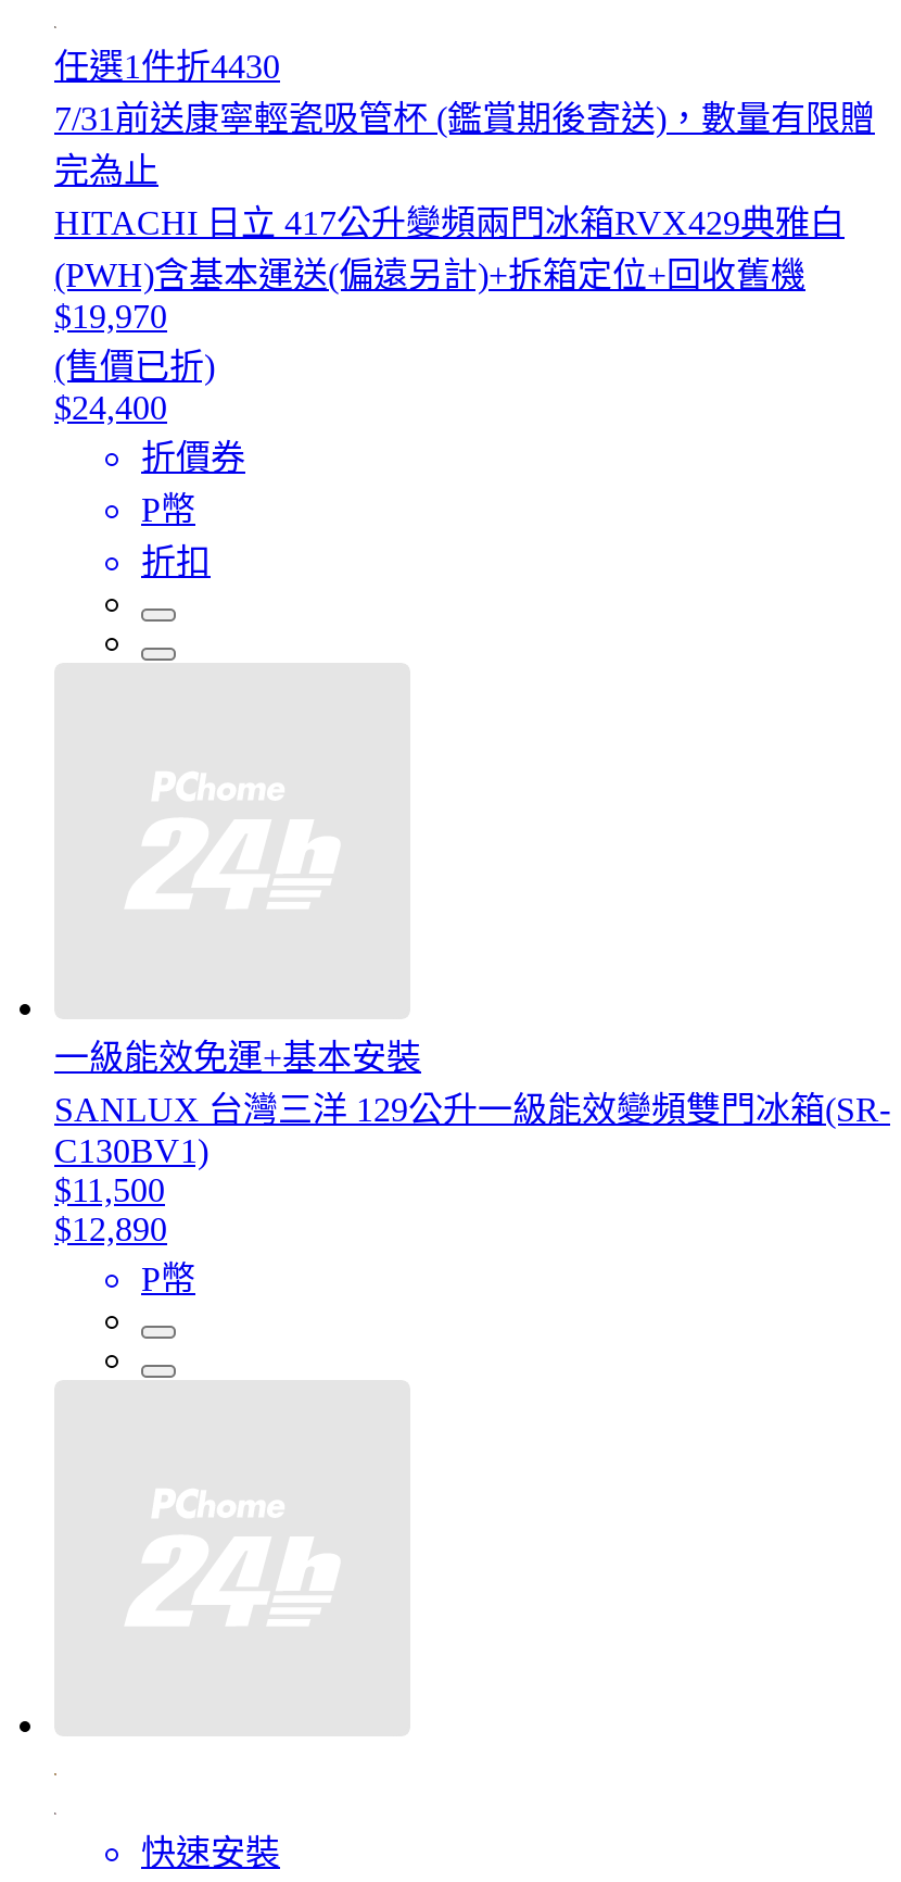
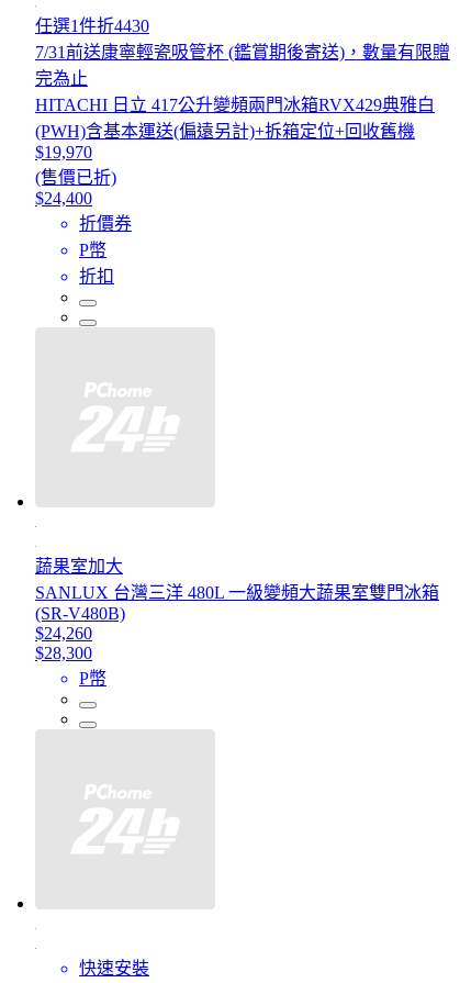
[54,1039,890,1247] 一級能效免運+基本安裝 | SANLUX 台灣三洋 129公升一級能效變頻雙門冰箱(SR- | C130BV1) | $11,500 | $12,890 -> [35,557,439,662] 蔬果室加大 | SANLUX 台灣三洋 480L 一級變頻大蔬果室雙門冰箱 | (SR-V480B) | $24,260 | $28,300

